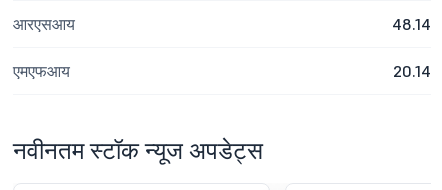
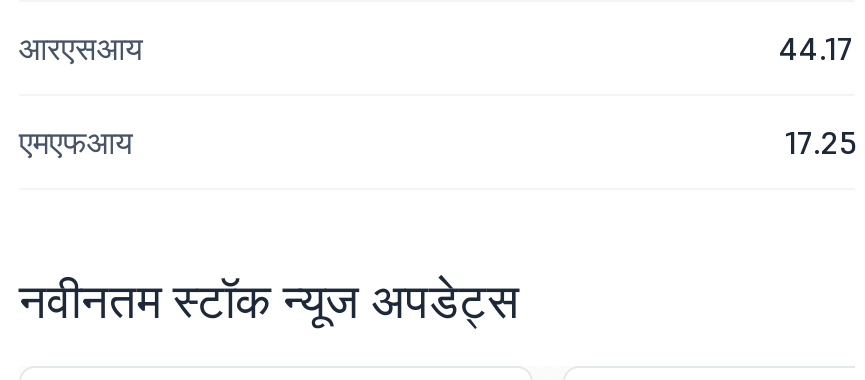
[392,14,431,34] 48.14 -> [779,28,855,68] 44.17
[393,61,431,81] 20.14 -> [785,122,855,162] 17.25

